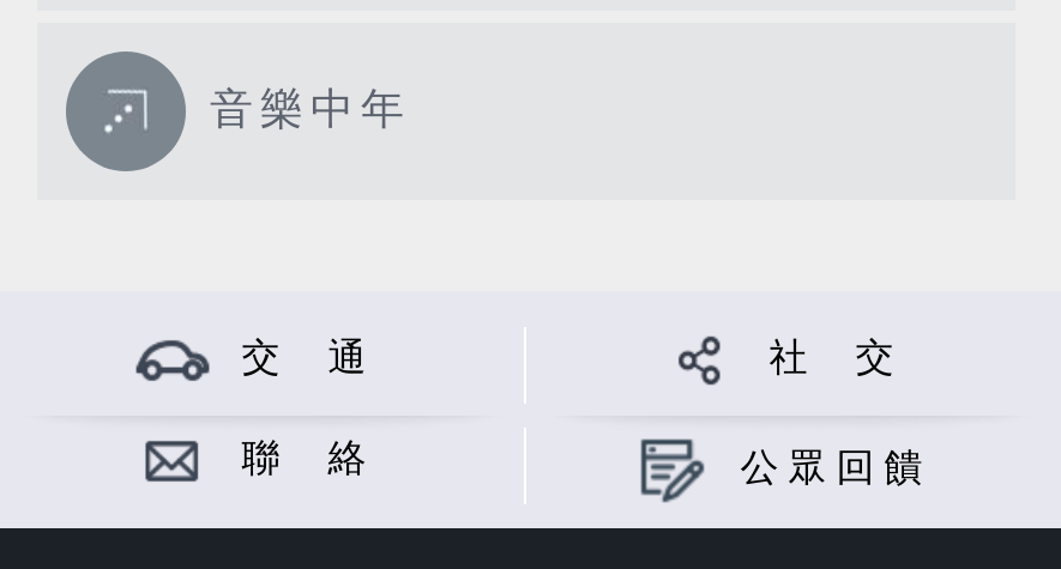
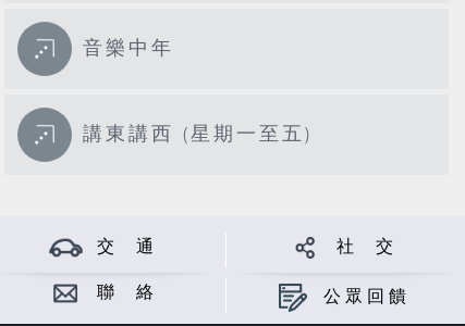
none -> [83,123,313,146] 講東講西 (星期一至五)

